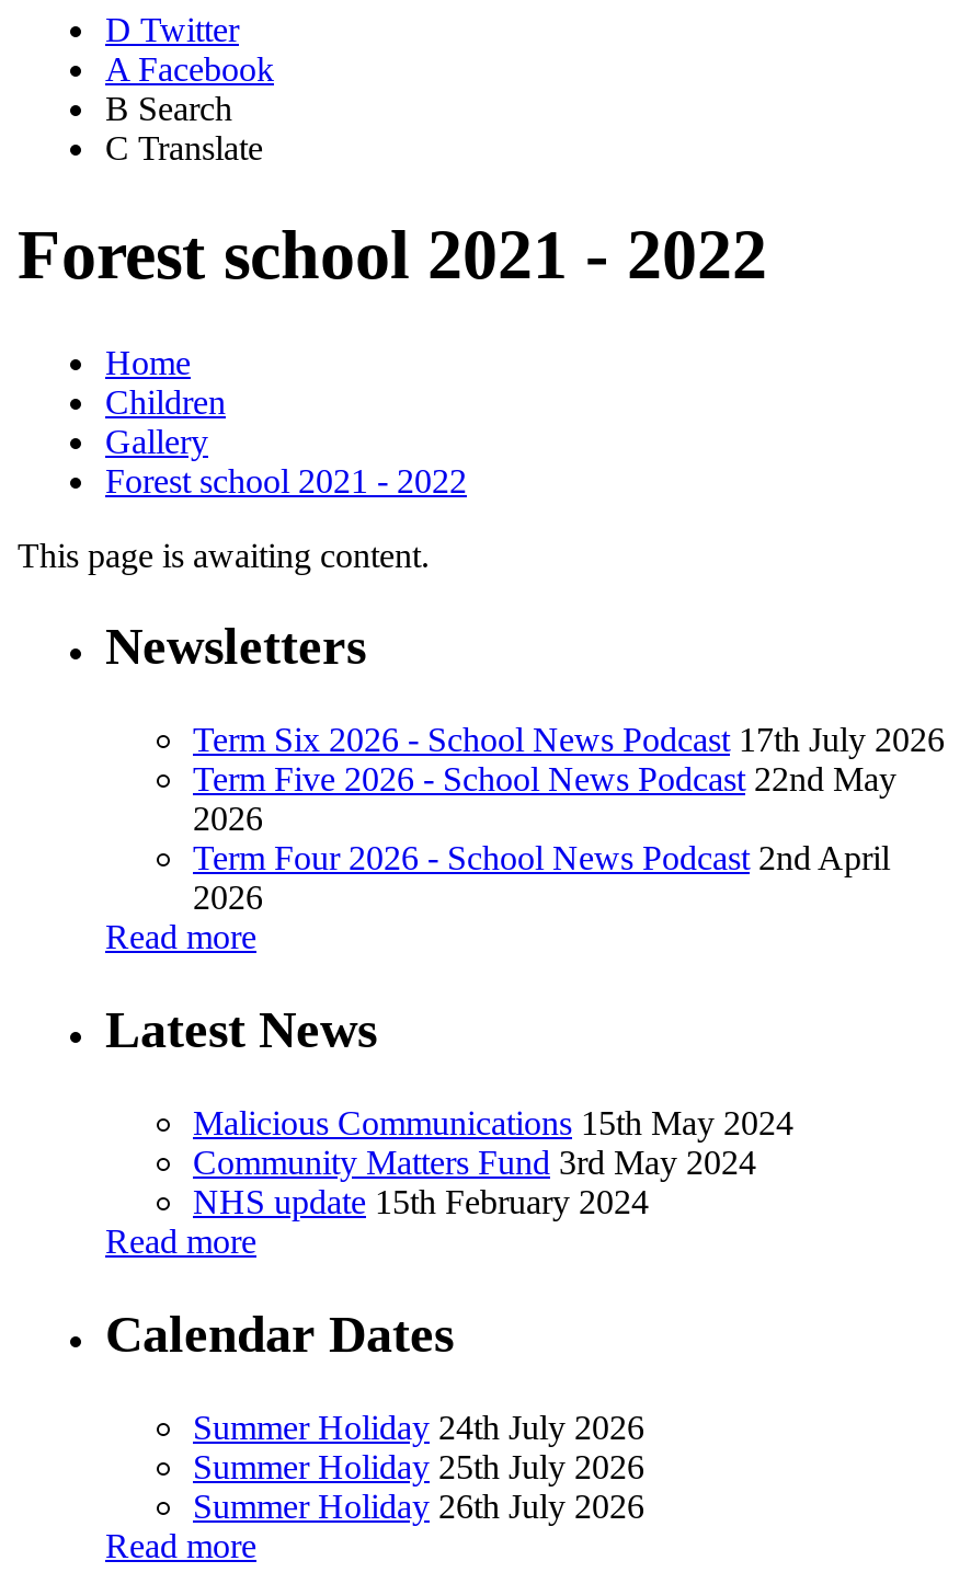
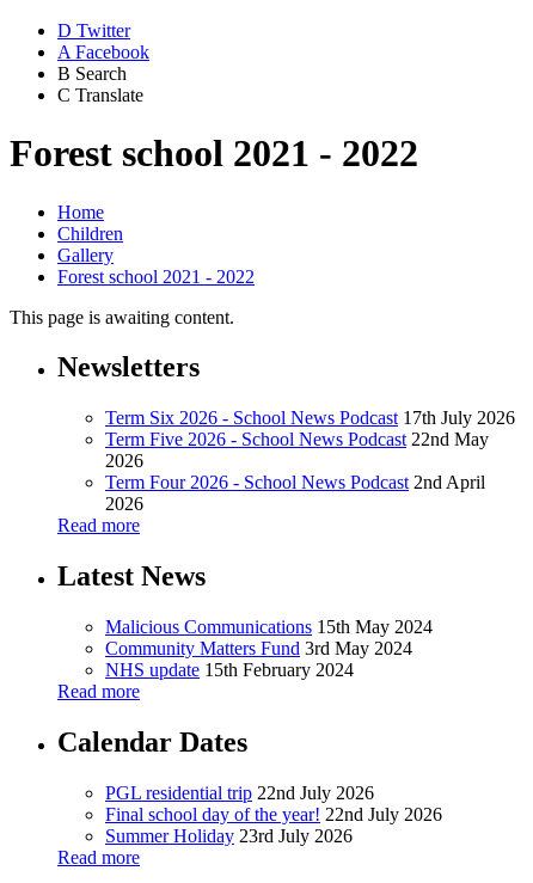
[193,1409,644,1525] Summer Holiday 24th July 2026 | Summer Holiday 25th July 2026 | Summer Holiday 26th July 2026 -> [105,783,442,846] PGL residential trip 22nd July 2026 | Final school day of the year! 22nd July 2026 | Summer Holiday 23rd July 2026

